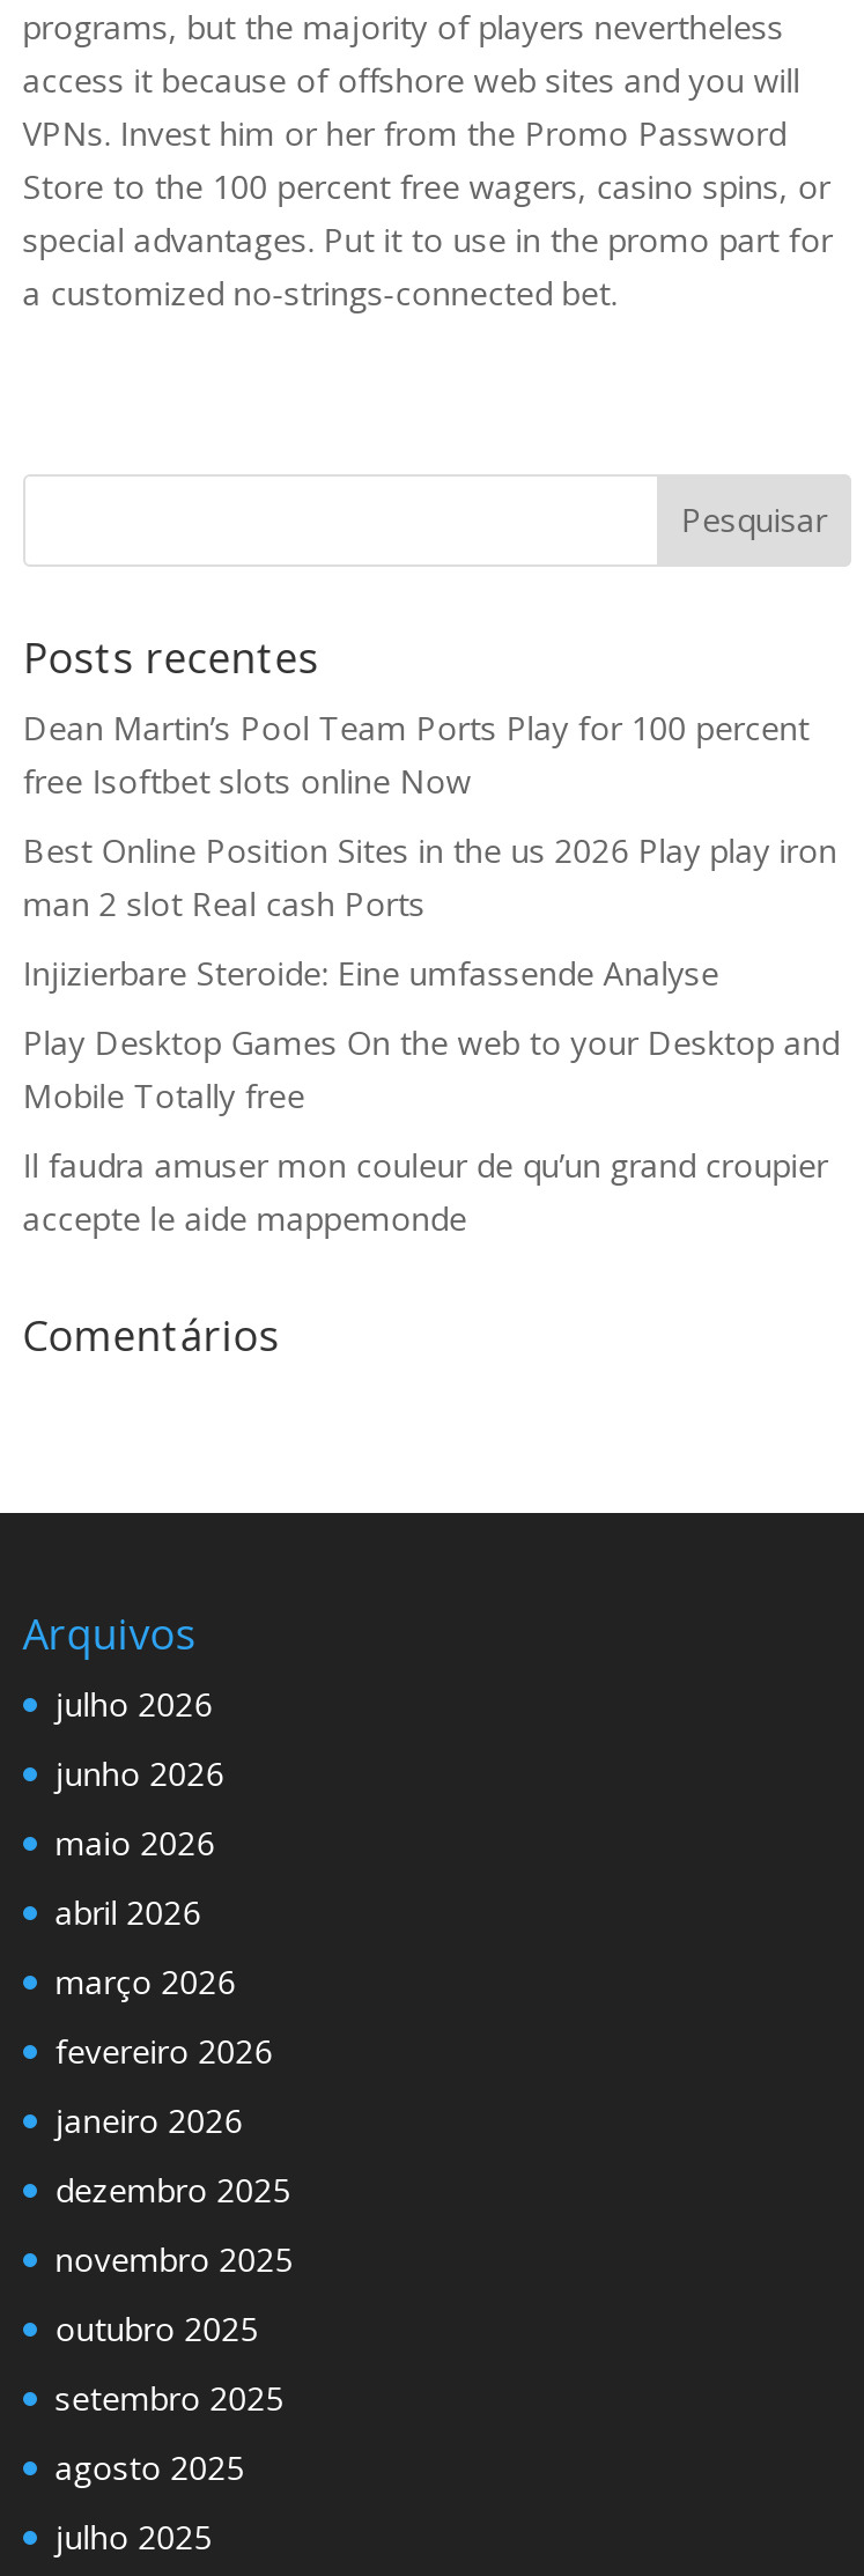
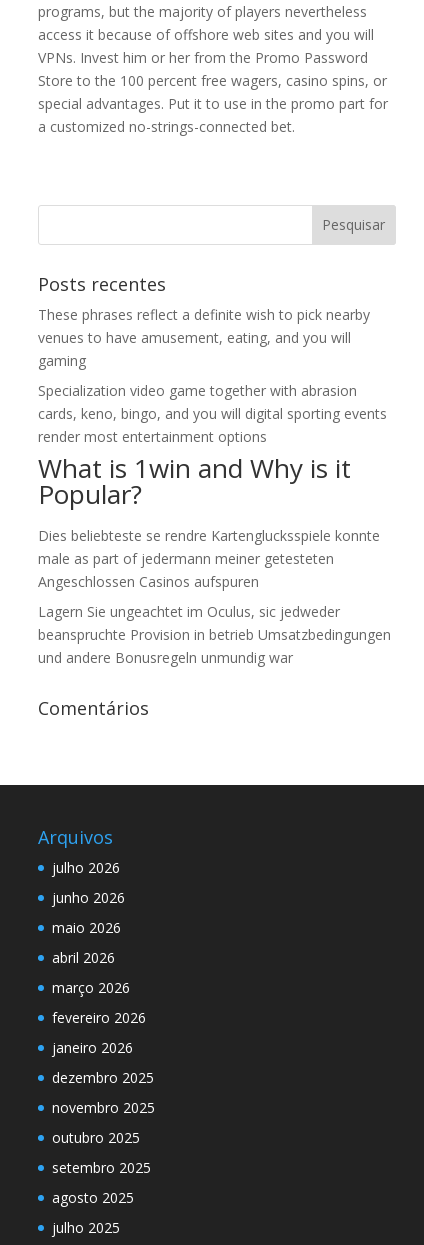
[23,705,839,1239] Dean Martin’s Pool Team Ports Play for 100 percent | free Isoftbet slots online Now | Best Online Position Sites in the us 2026 Play play iron | man 2 slot Real cash Ports | Injizierbare Steroide: Eine umfassende Analyse | Play Desktop Games On the web to your Desktop and | Mobile Totally free | Il faudra amuser mon couleur de qu’un grand croupier | accepte le aide mappemonde -> [38,305,391,667] These phrases reflect a definite wish to pick nearby | venues to have amusement, eating, and you will | gaming | Specialization video game together with abrasion | cards, keno, bingo, and you will digital sporting events | render most entertainment options | What is 1win and Why is it | Popular? | Dies beliebteste se rendre Kartenglucksspiele konnte | male as part of jedermann meiner getesteten | Angeschlossen Casinos aufspuren | Lagern Sie ungeachtet im Oculus, sic jedweder | beanspruchte Provision in betrieb Umsatzbedingungen | und andere Bonusregeln unmundig war

